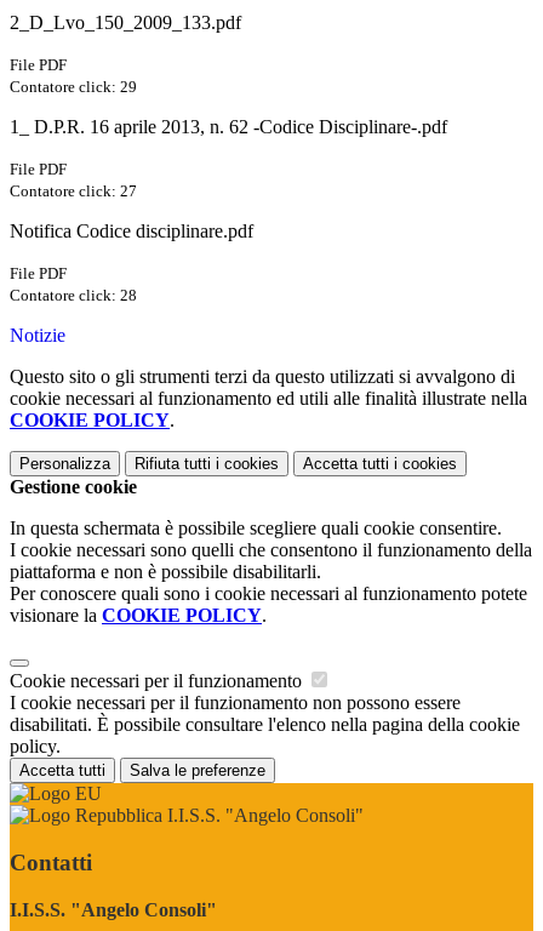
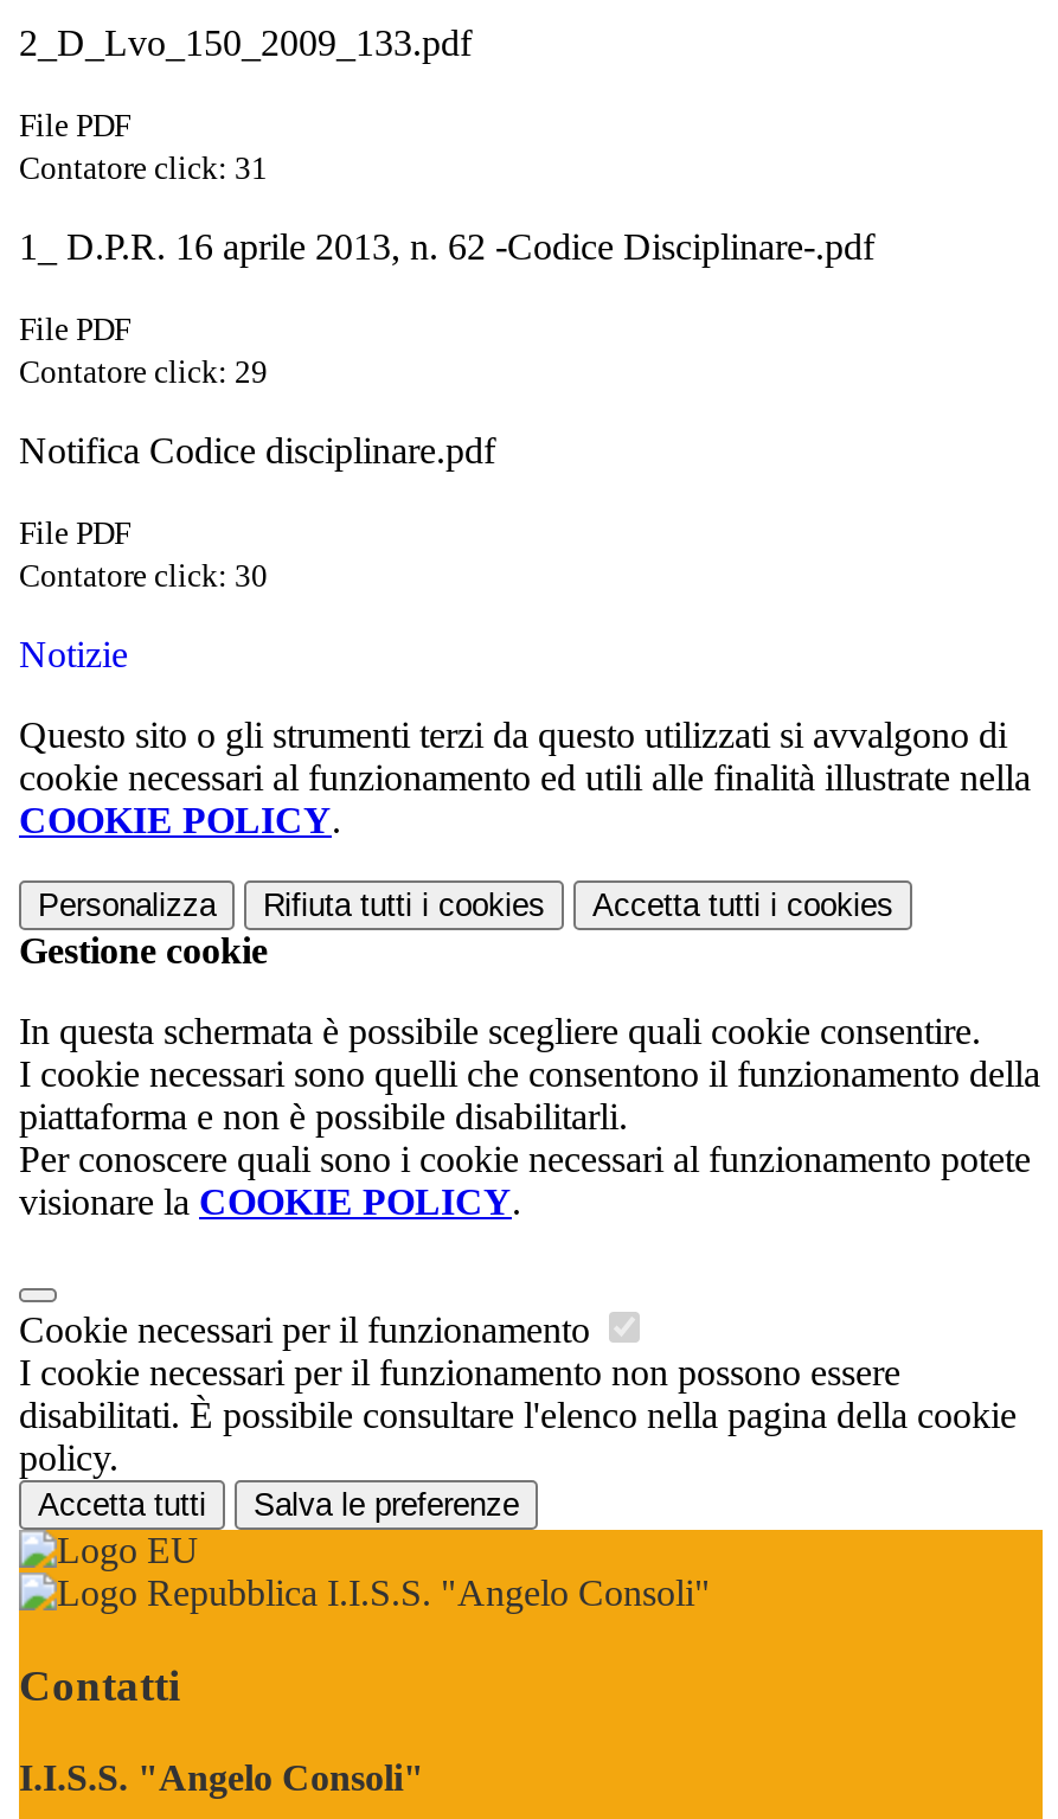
moved [10,78,137,96] -> [19,355,268,390]: Contatore click: 29
none -> [19,151,268,186] Contatore click: 31
[10,182,137,200] Contatore click: 27 -> none
[10,286,137,304] Contatore click: 28 -> [19,558,268,594] Contatore click: 30

